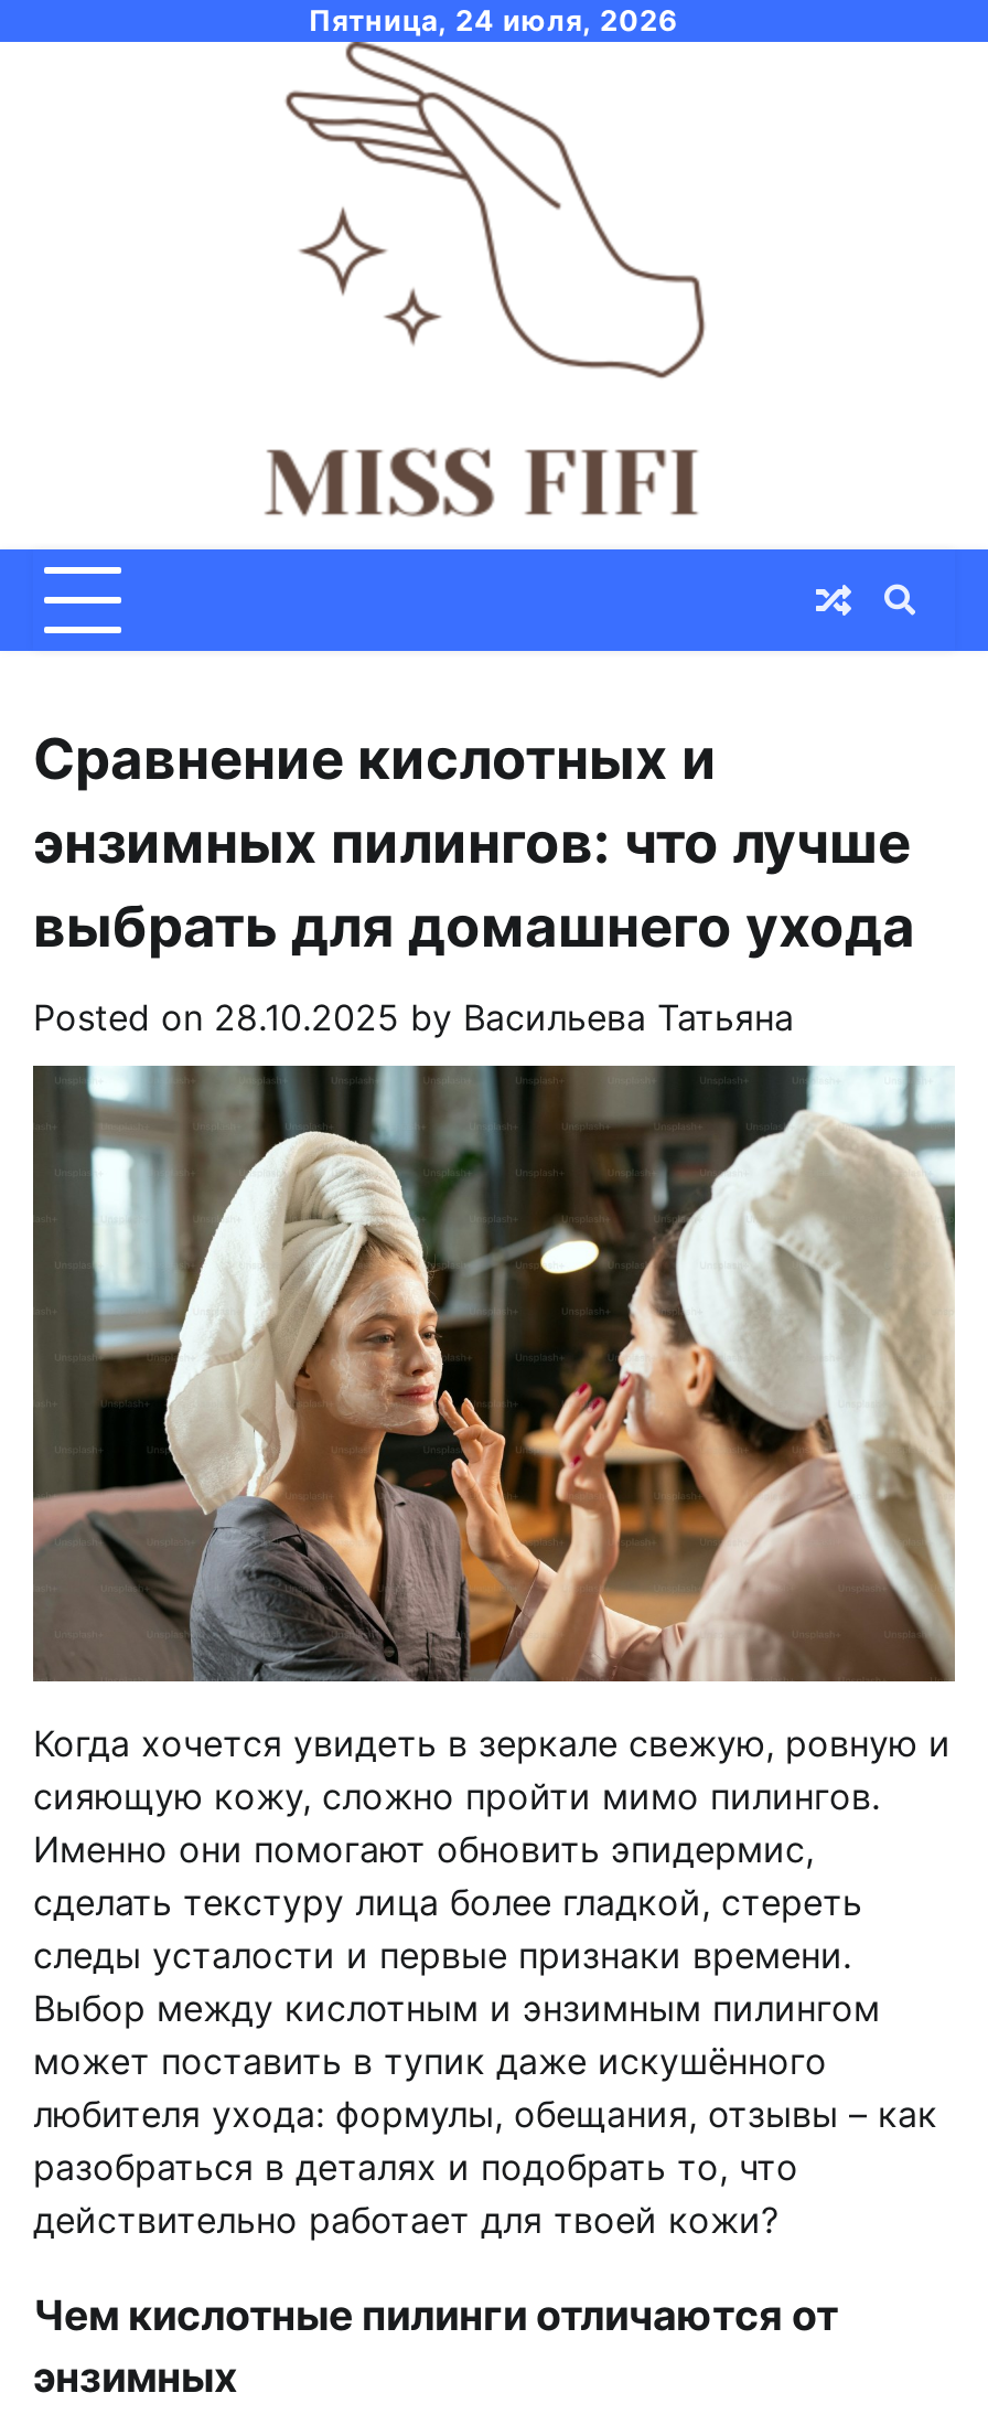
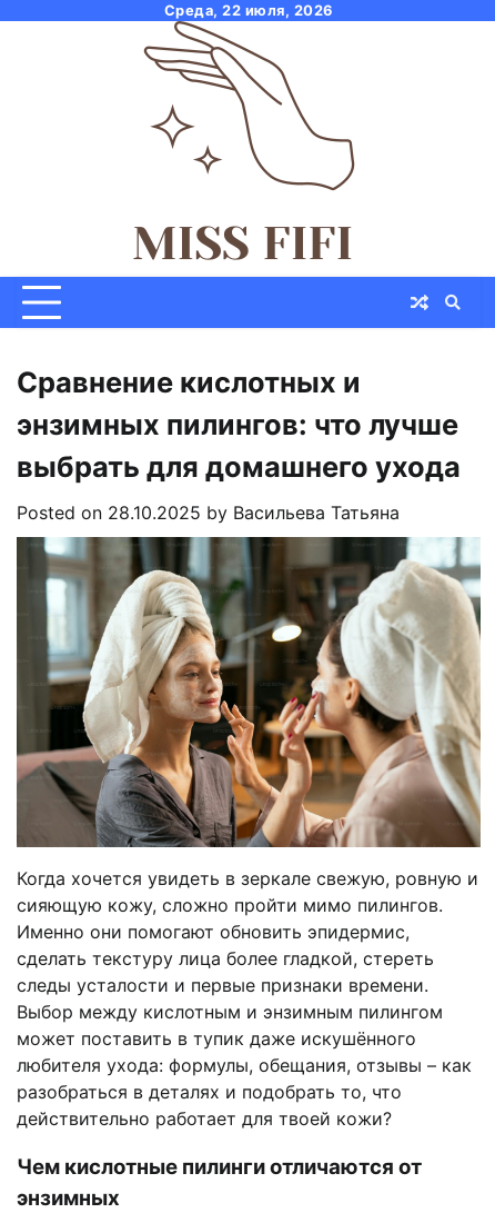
[309,2,679,38] Пятница, 24 июля, 2026 -> [164,1,334,19] Среда, 22 июля, 2026

